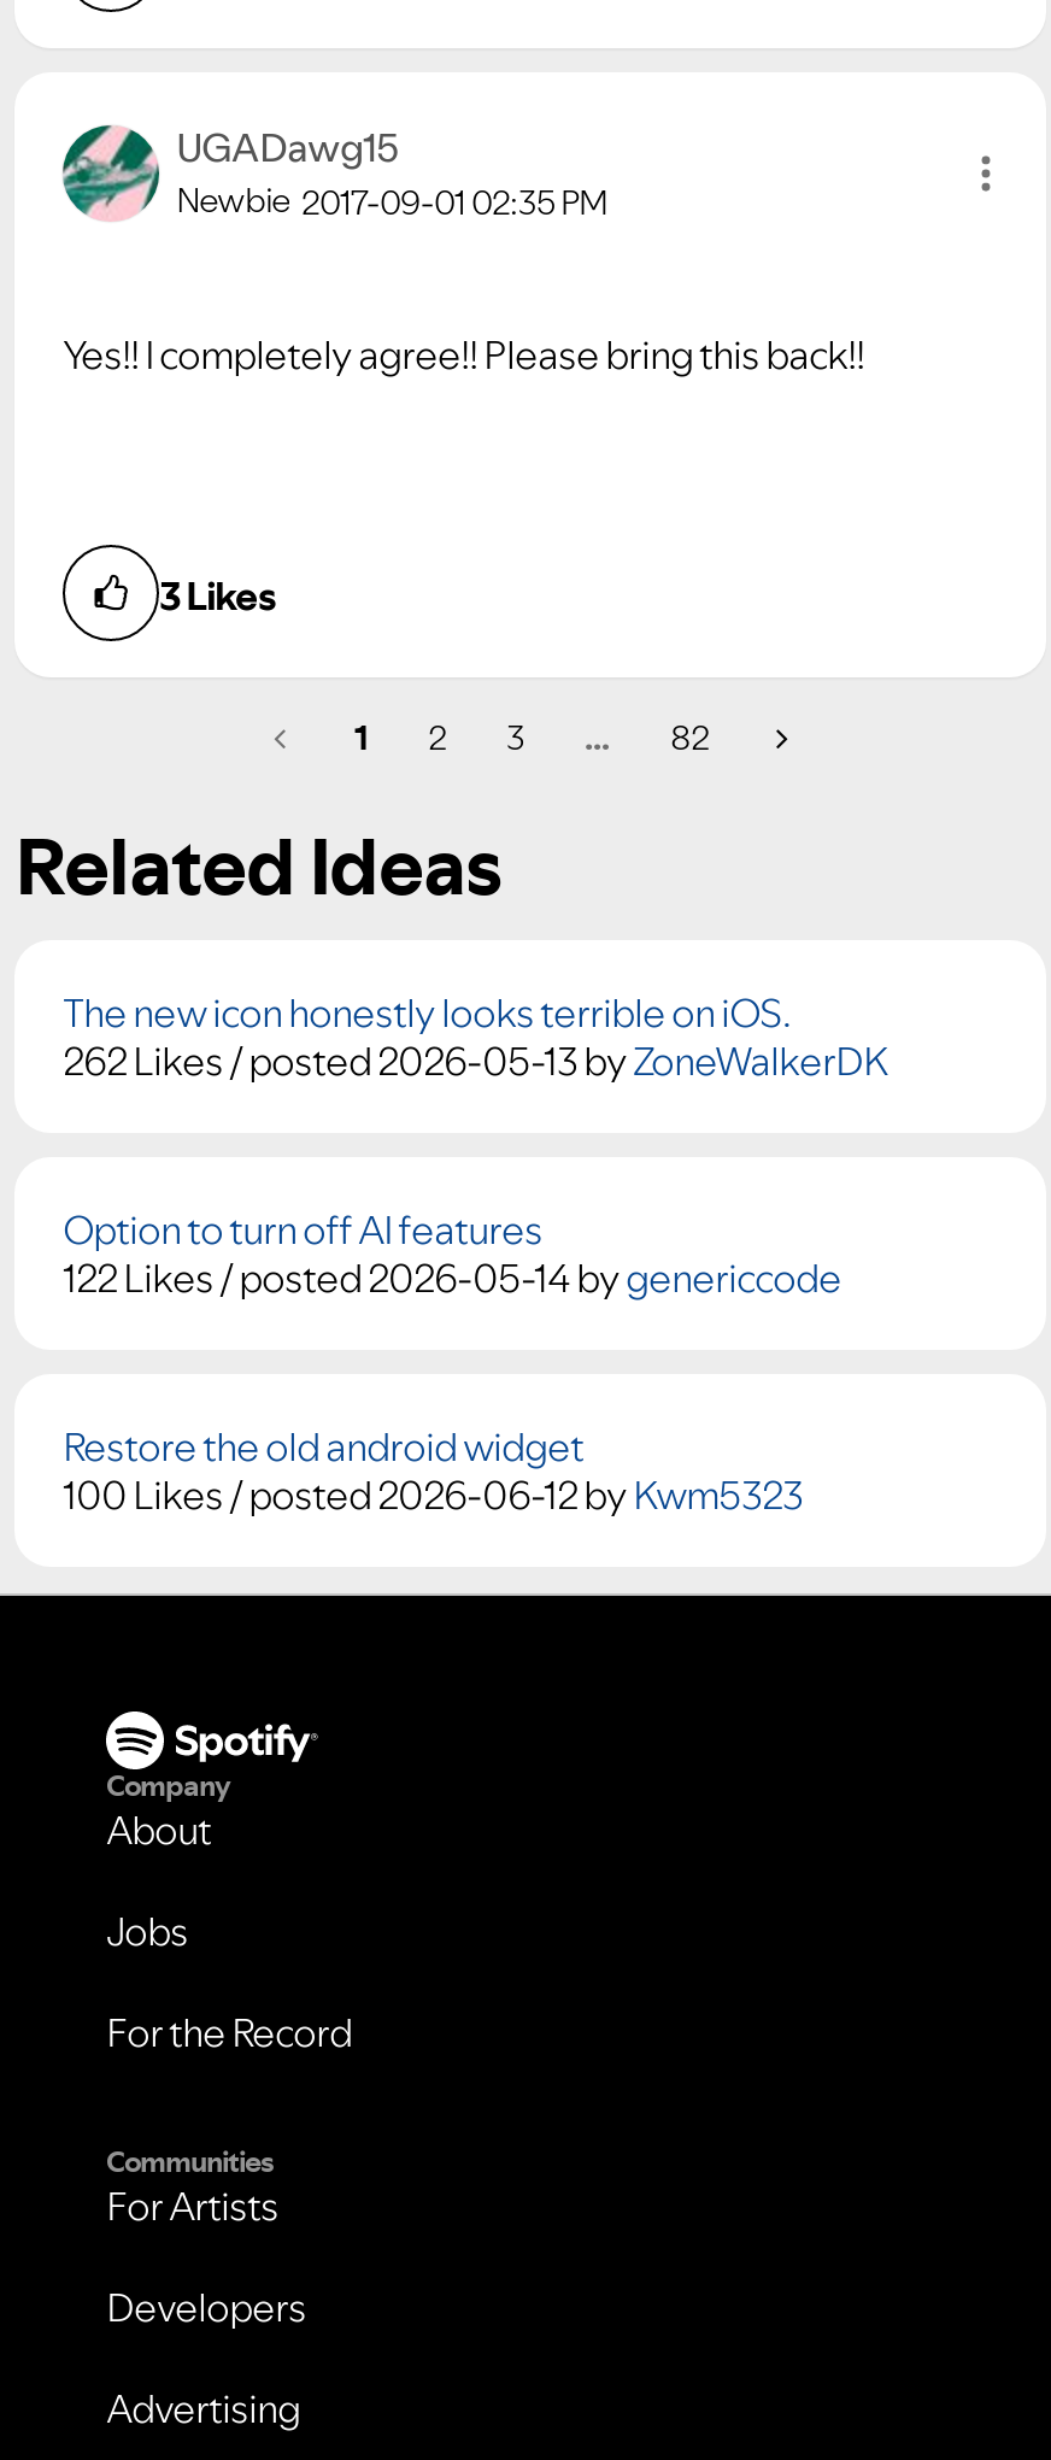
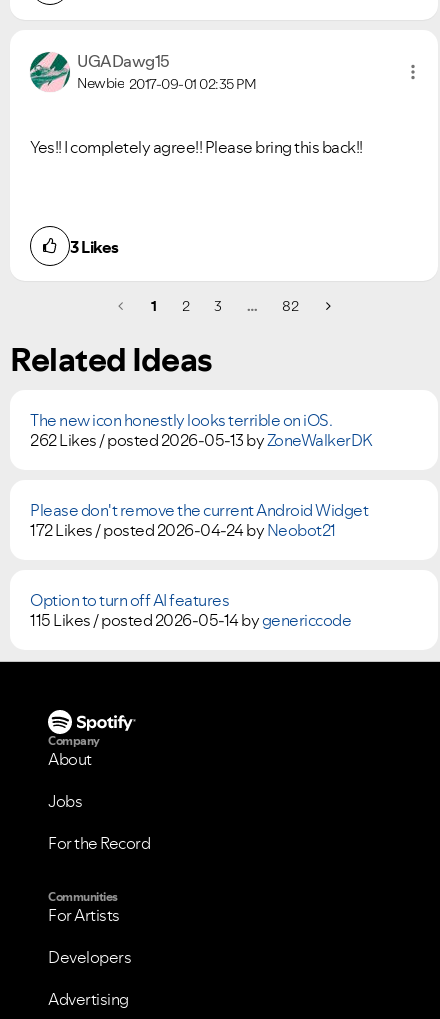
none -> [30,499,368,541] Please don't remove the current Android Widget | 172 Likes /posted 2026-04-24 by Neobot21
moved [63,1203,542,1256] -> [30,589,229,611]: Option to turn off AI features
[63,1252,841,1522] 122 Likes /posted 2026-05-14 by genericcode | Restore the old android widget | 100 Likes /posted 2026-06-12 by Kwm5323 -> [30,609,351,631] 115 Likes /posted 2026-05-14 by genericcode

